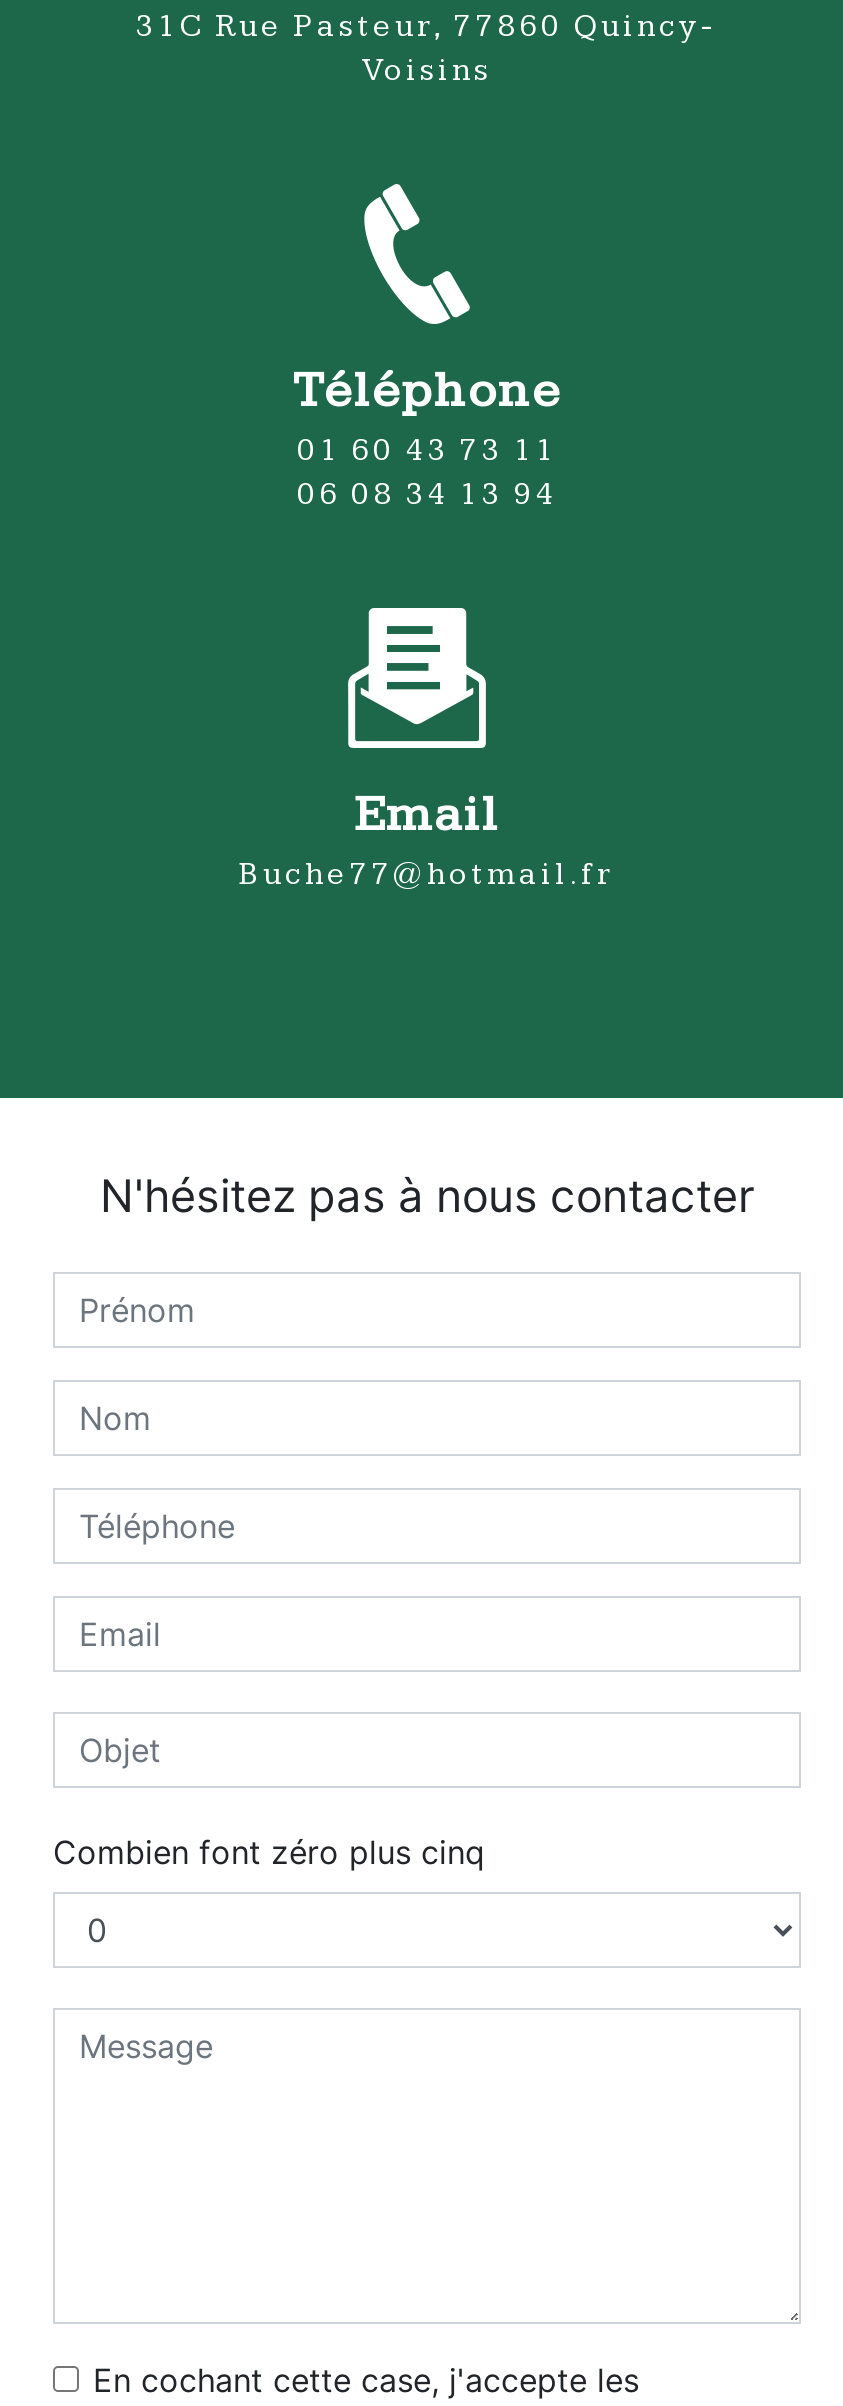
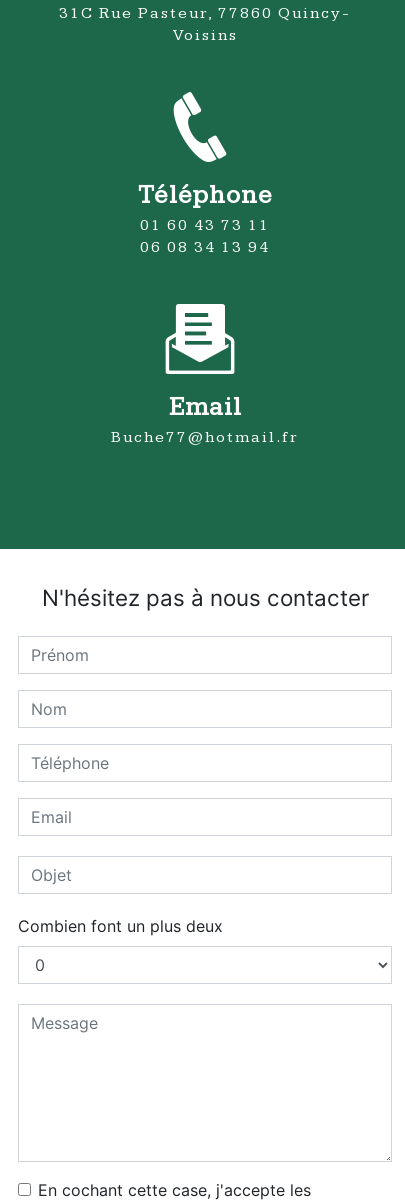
[53,1832,485,1872] Combien font zéro plus cinq -> [18,916,223,936] Combien font un plus deux

